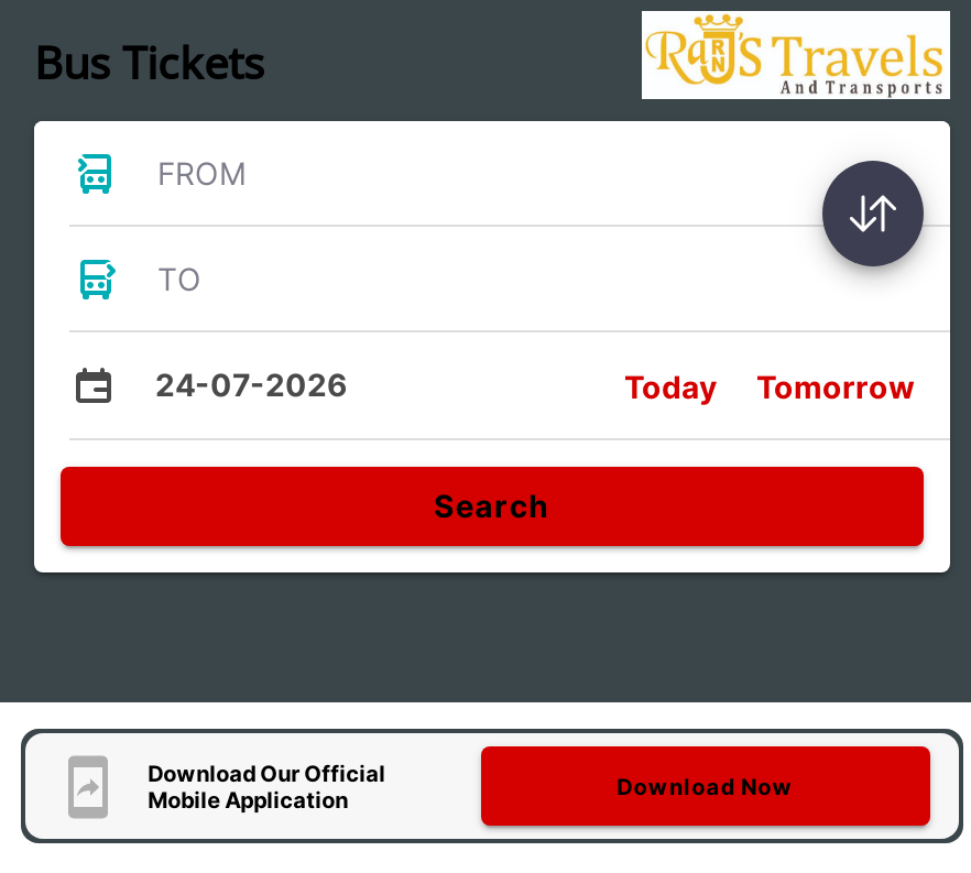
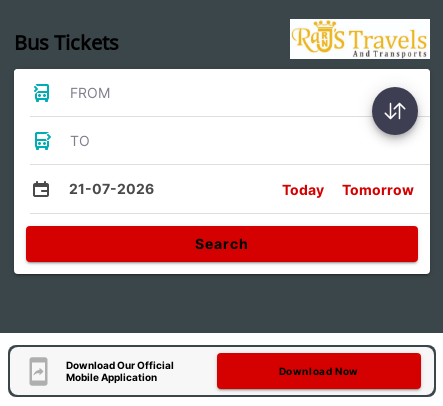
[155,365,347,403] 24-07-2026 -> [69,180,154,197] 21-07-2026

